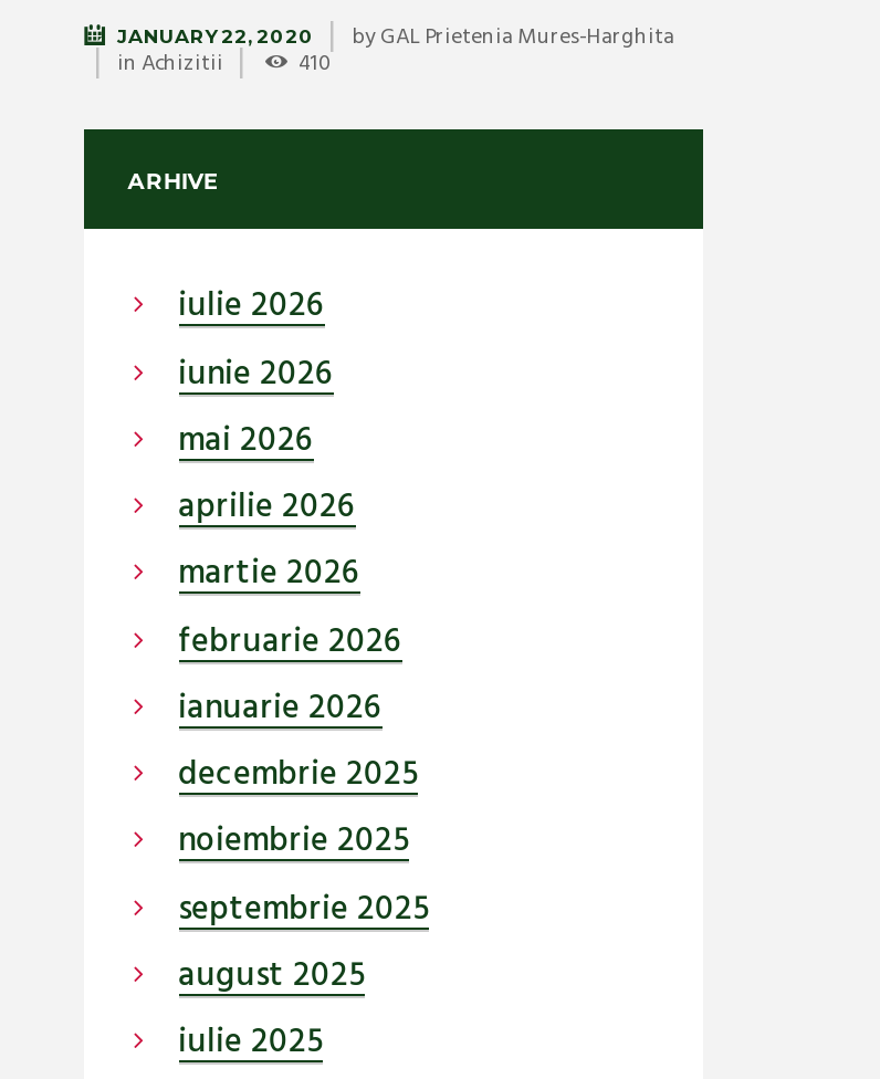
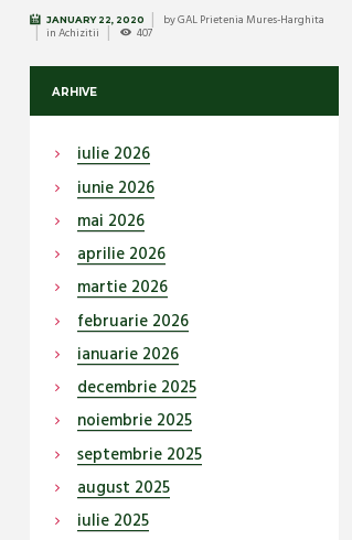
[298,46,329,81] 410 -> [137,24,153,42] 407

